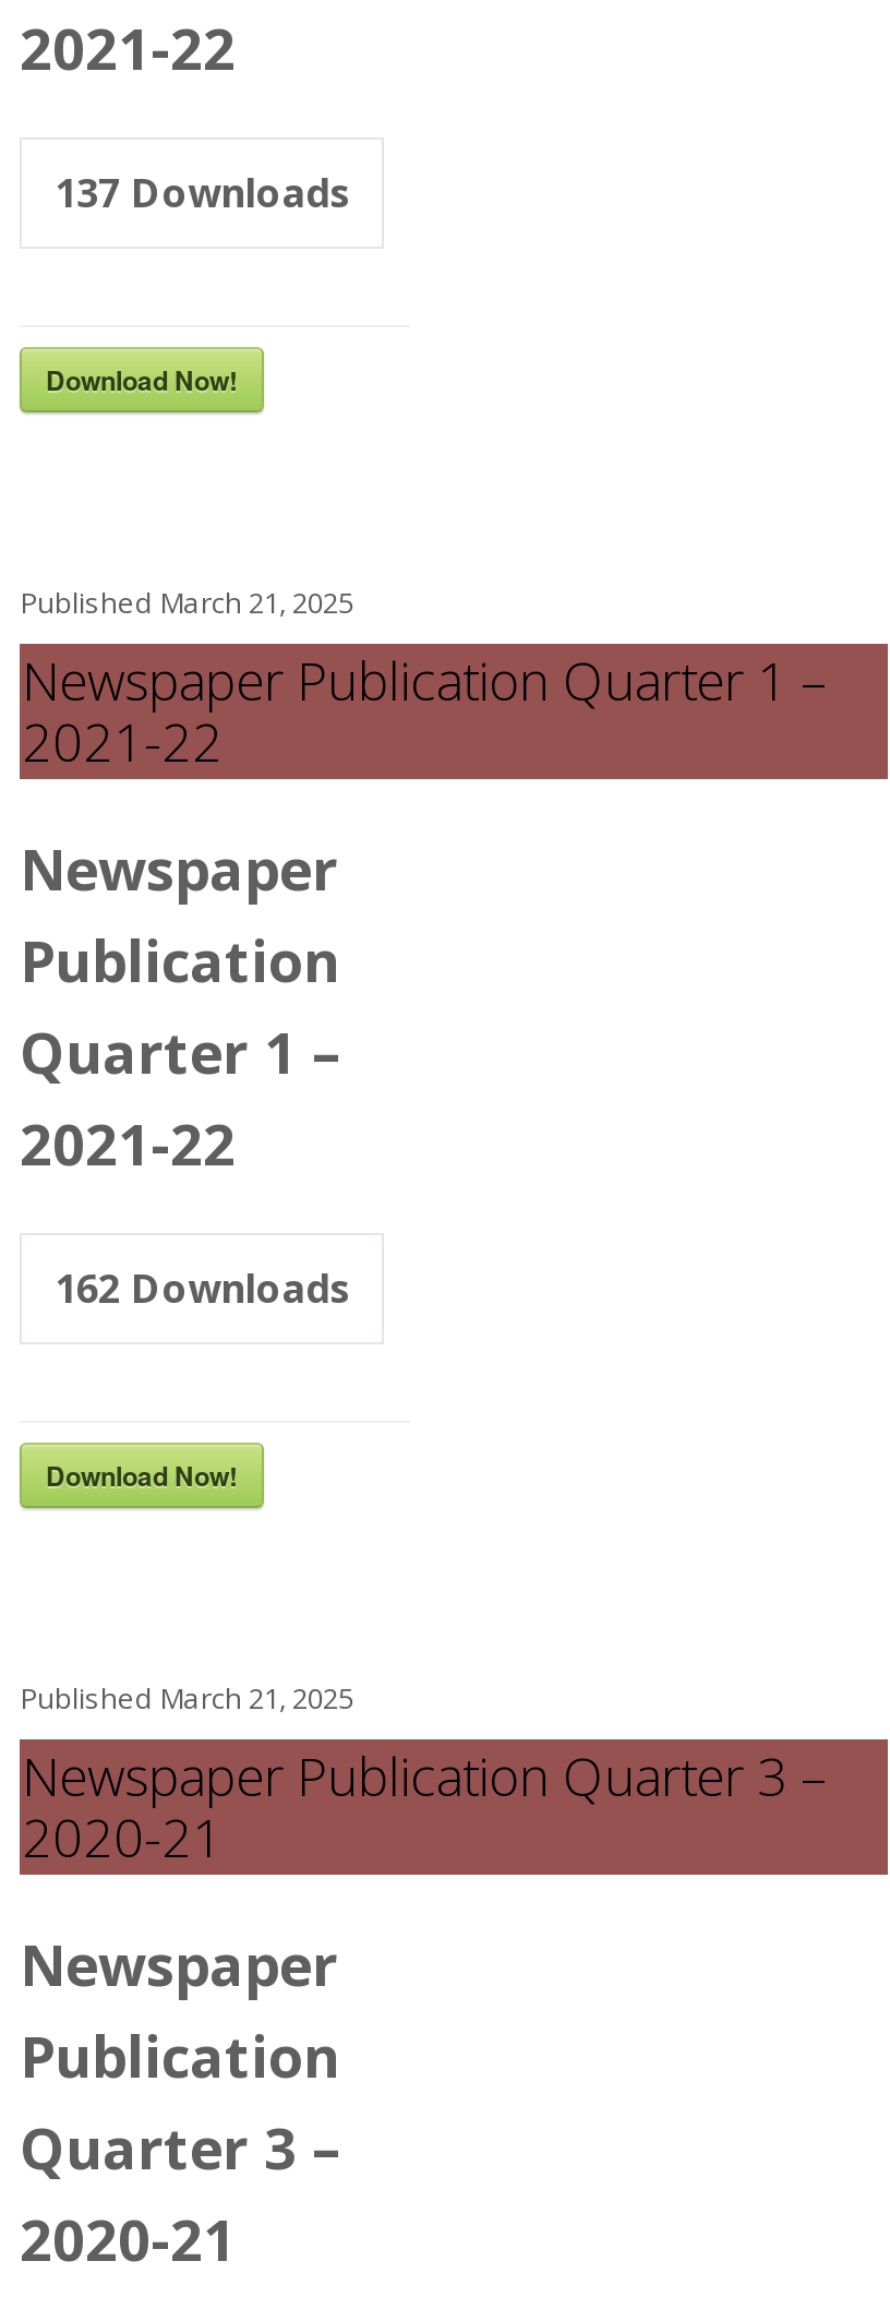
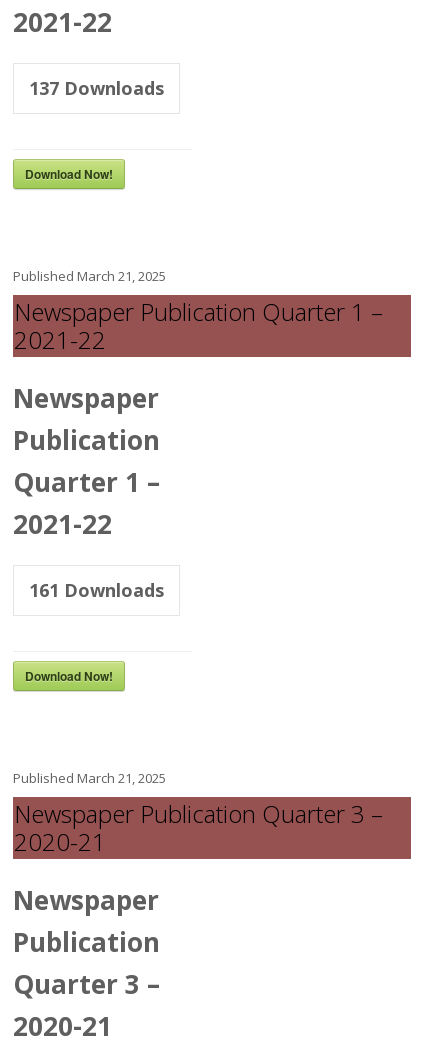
[55,1261,349,1314] 162 Downloads -> [29,578,164,602] 161 Downloads

